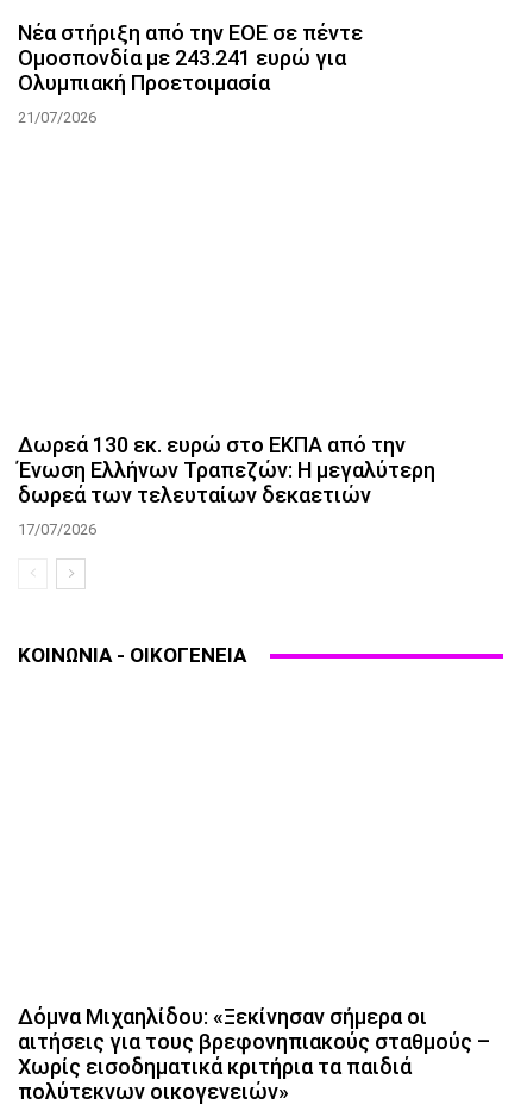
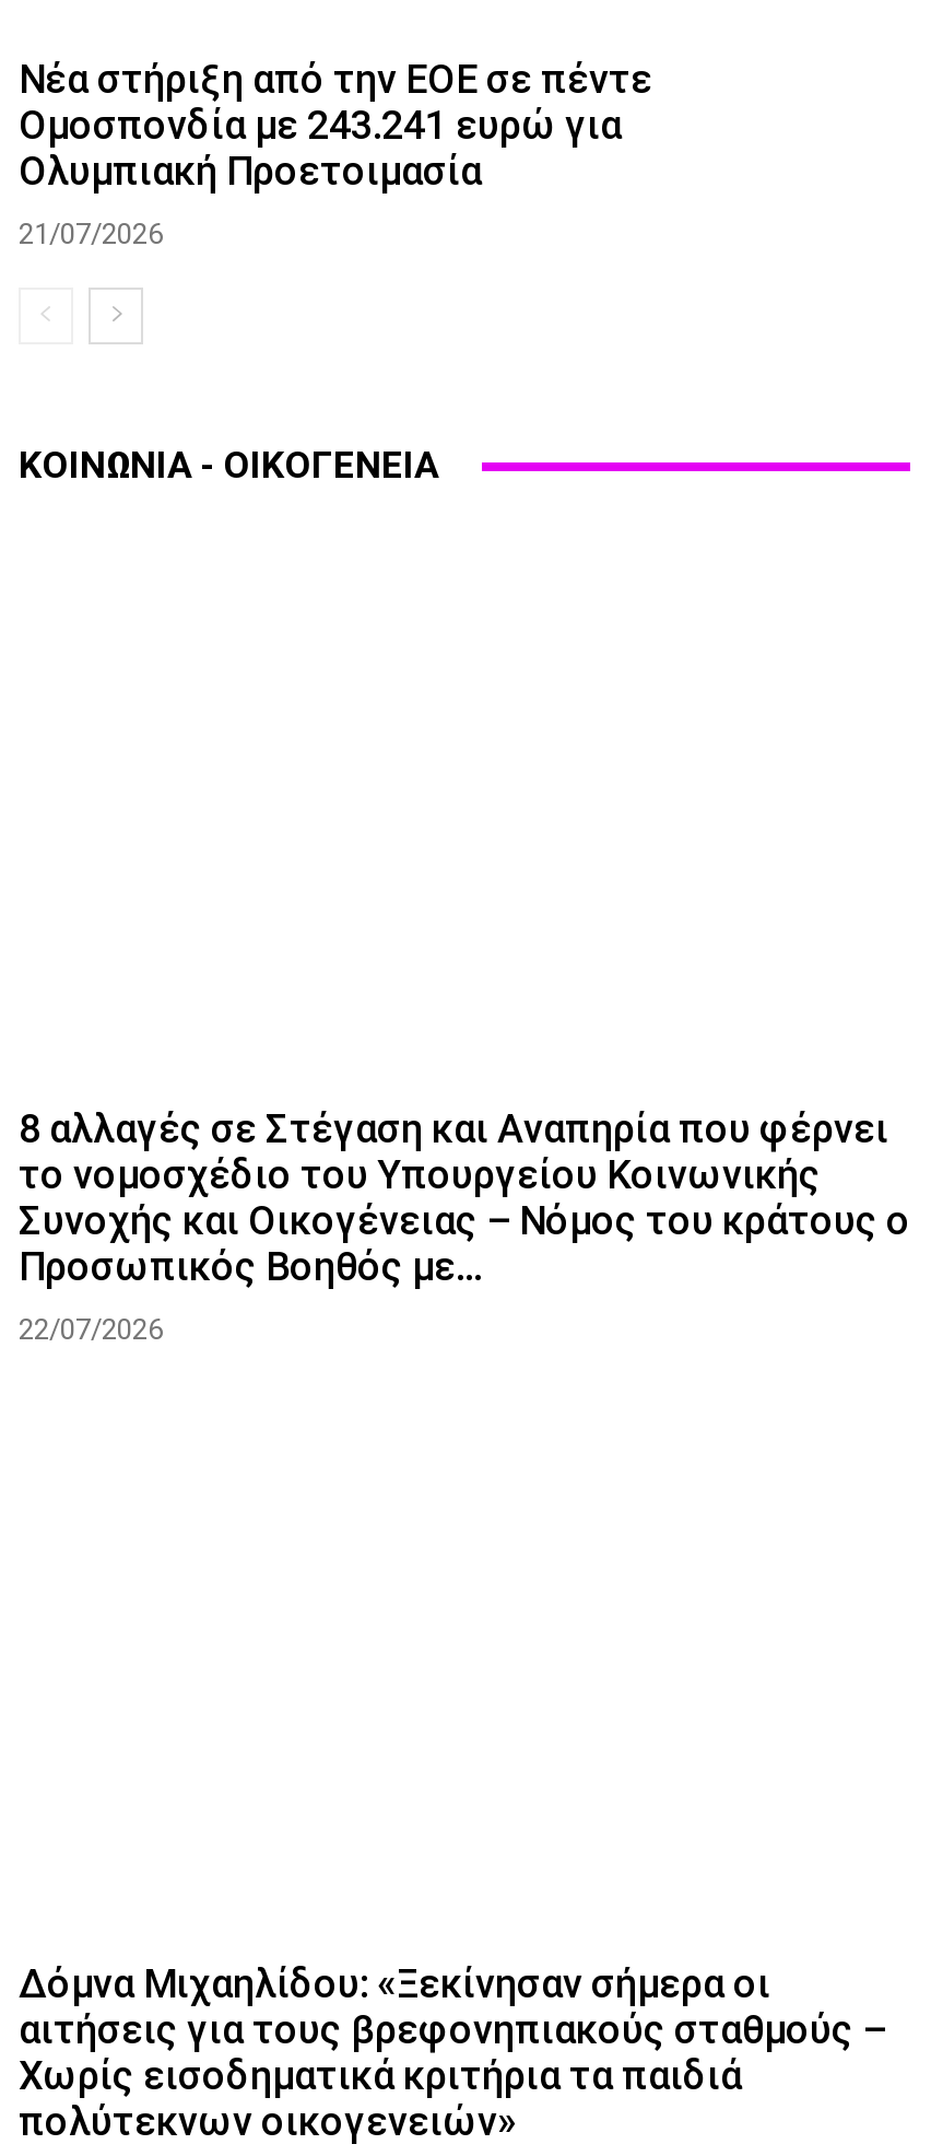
[18,432,435,538] Δωρεά 130 εκ. ευρώ στο ΕΚΠΑ από την | Ένωση Ελλήνων Τραπεζών: Η μεγαλύτερη | δωρεά των τελευταίων δεκαετιών | 17/07/2026 -> none
moved [18,643,246,667] -> [19,444,438,487]: ΚΟΙΝΩΝΙΑ - ΟΙΚΟΓΕΝΕΙΑ
none -> [19,1106,910,1346] 8 αλλαγές σε Στέγαση και Αναπηρία που φέρνει | το νομοσχέδιο του Υπουργείου Κοινωνικής | Συνοχής και Οικογένειας – Νόμος του κράτους ο | Προσωπικός Βοηθός με... | 22/07/2026

